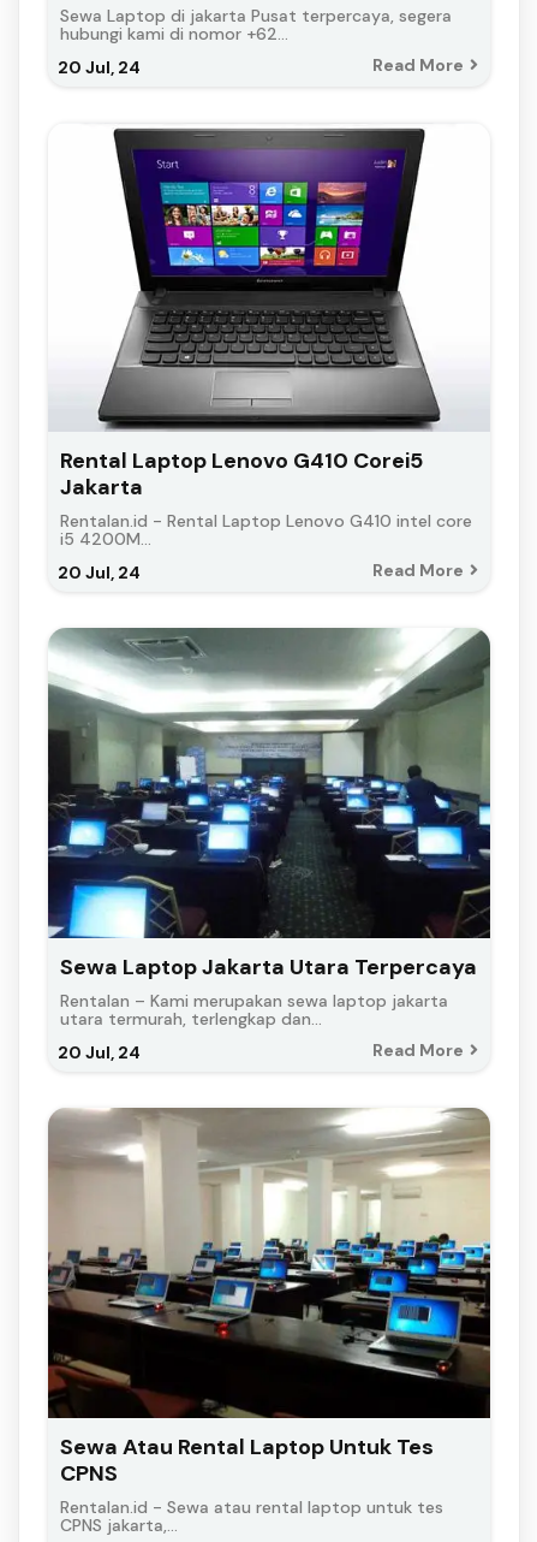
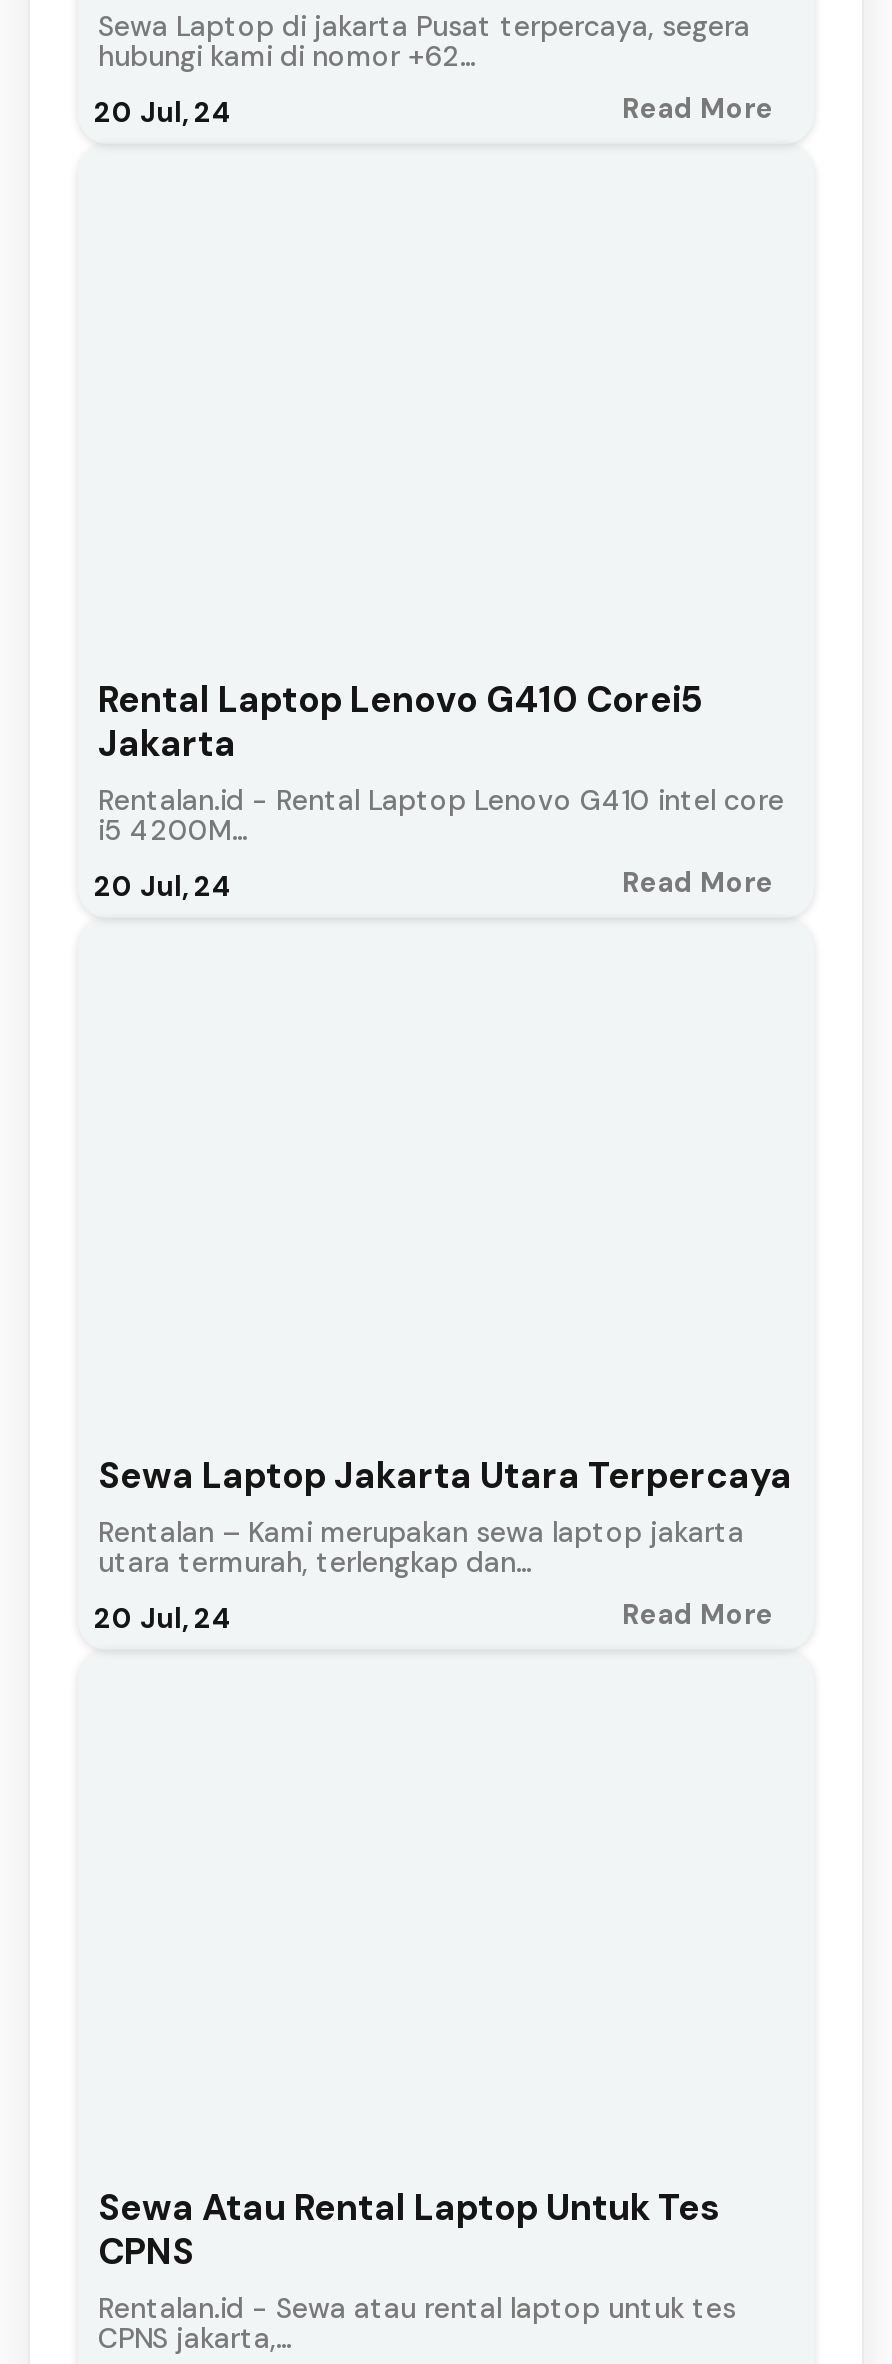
[96,127,442,432] [image] -> none
[47,627,491,939] [image] -> none
[47,1107,491,1419] [image] -> none

